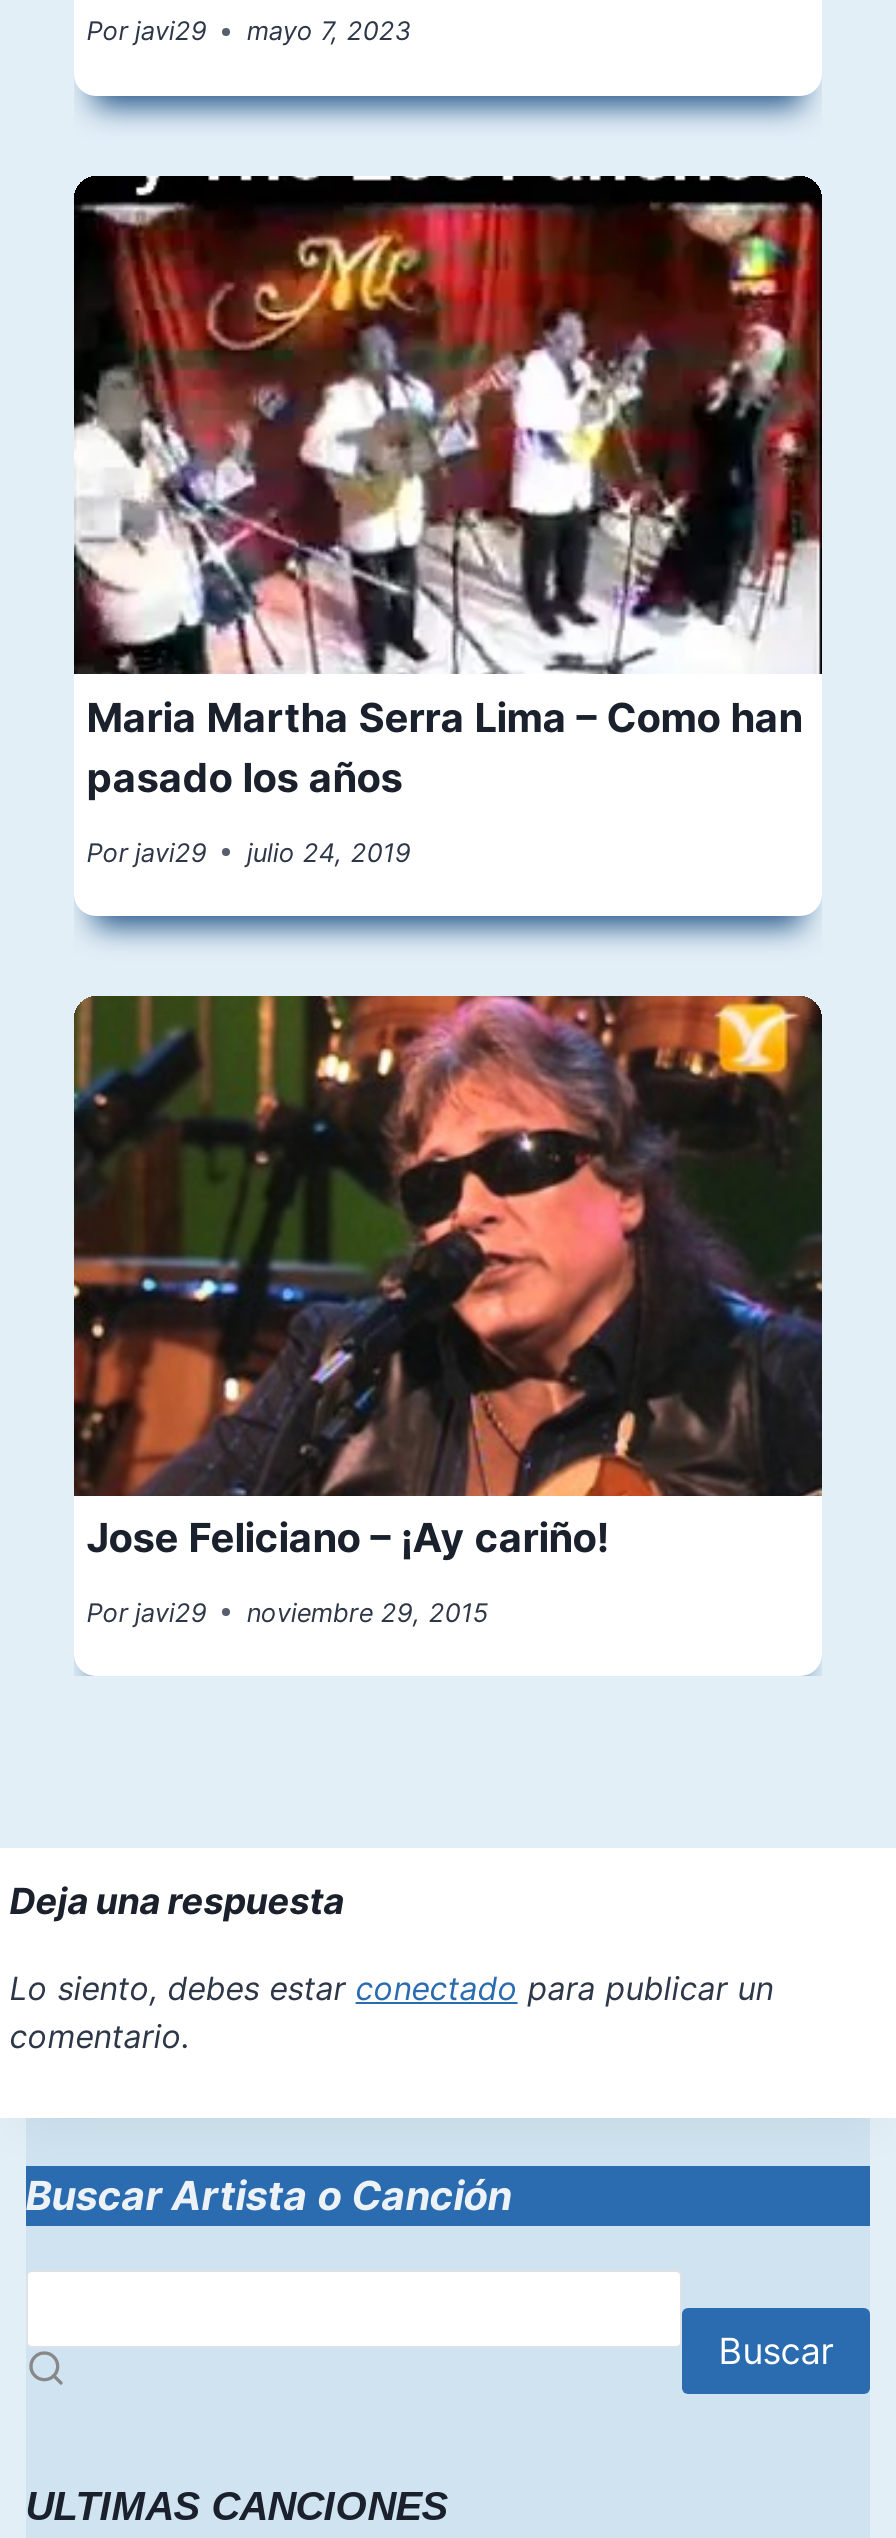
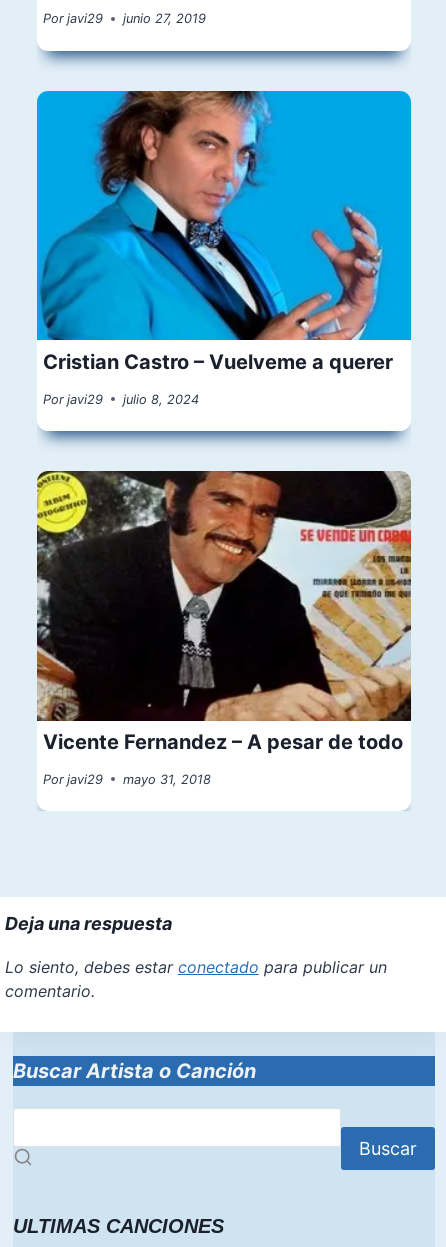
[86,17,411,47] Por javi29 mayo 7, 2023 -> [43,11,206,26] Por javi29 junio 27, 2019
[72,174,824,801] [image] | Maria Martha Serra Lima – Como han | pasado los años -> [36,90,412,374] [image] | Cristian Castro – Vuelveme a querer
[86,837,411,867] Por javi29 julio 24, 2019 -> [43,391,199,406] Por javi29 julio 8, 2024
[72,994,824,1562] [image] | Jose Feliciano – ¡Ay cariño! -> [36,470,412,754] [image] | Vicente Fernandez – A pesar de todo
[86,1597,489,1627] Por javi29 noviembre 29, 2015 -> [43,772,211,787] Por javi29 mayo 31, 2018

